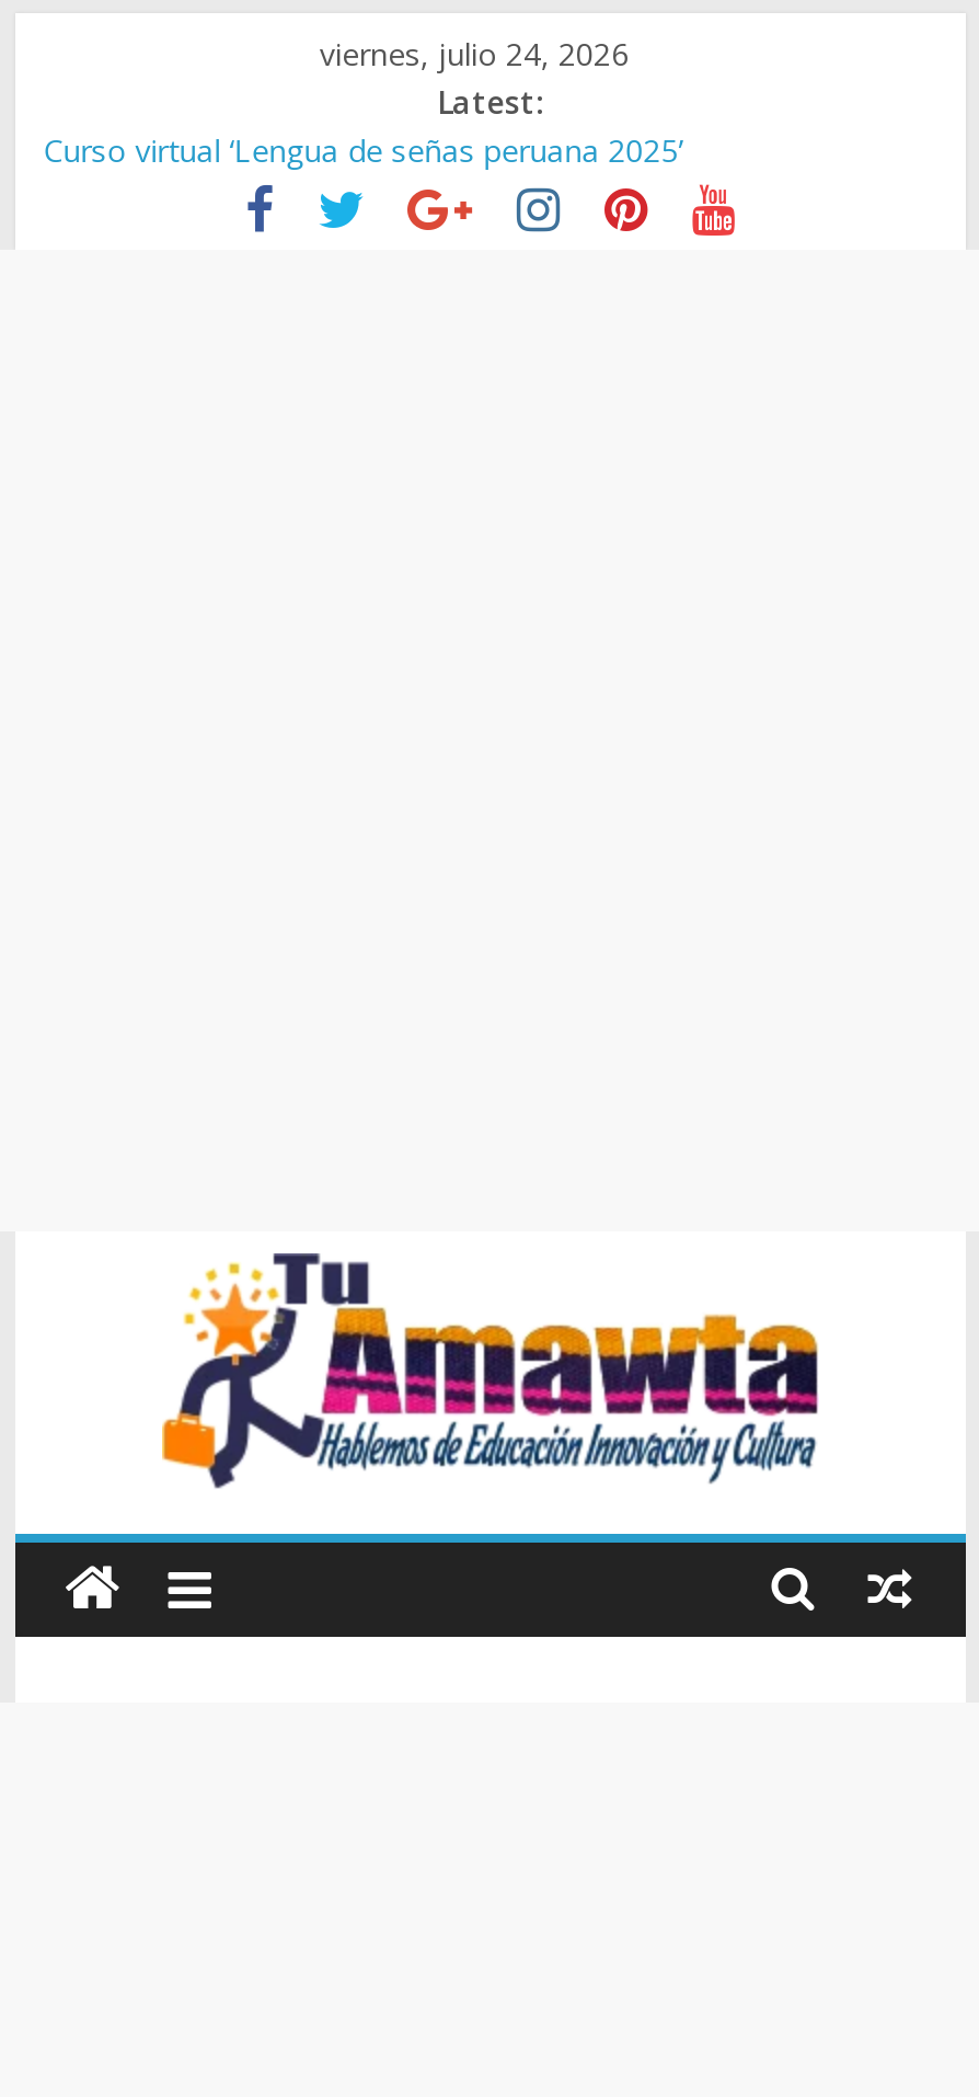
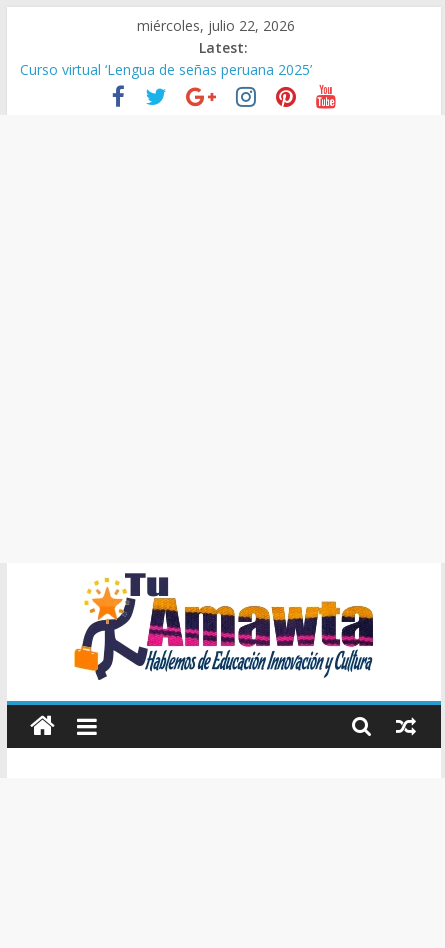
[320,33,629,75] viernes, julio 24, 2026 -> [137,16,295,35] miércoles, julio 22, 2026

